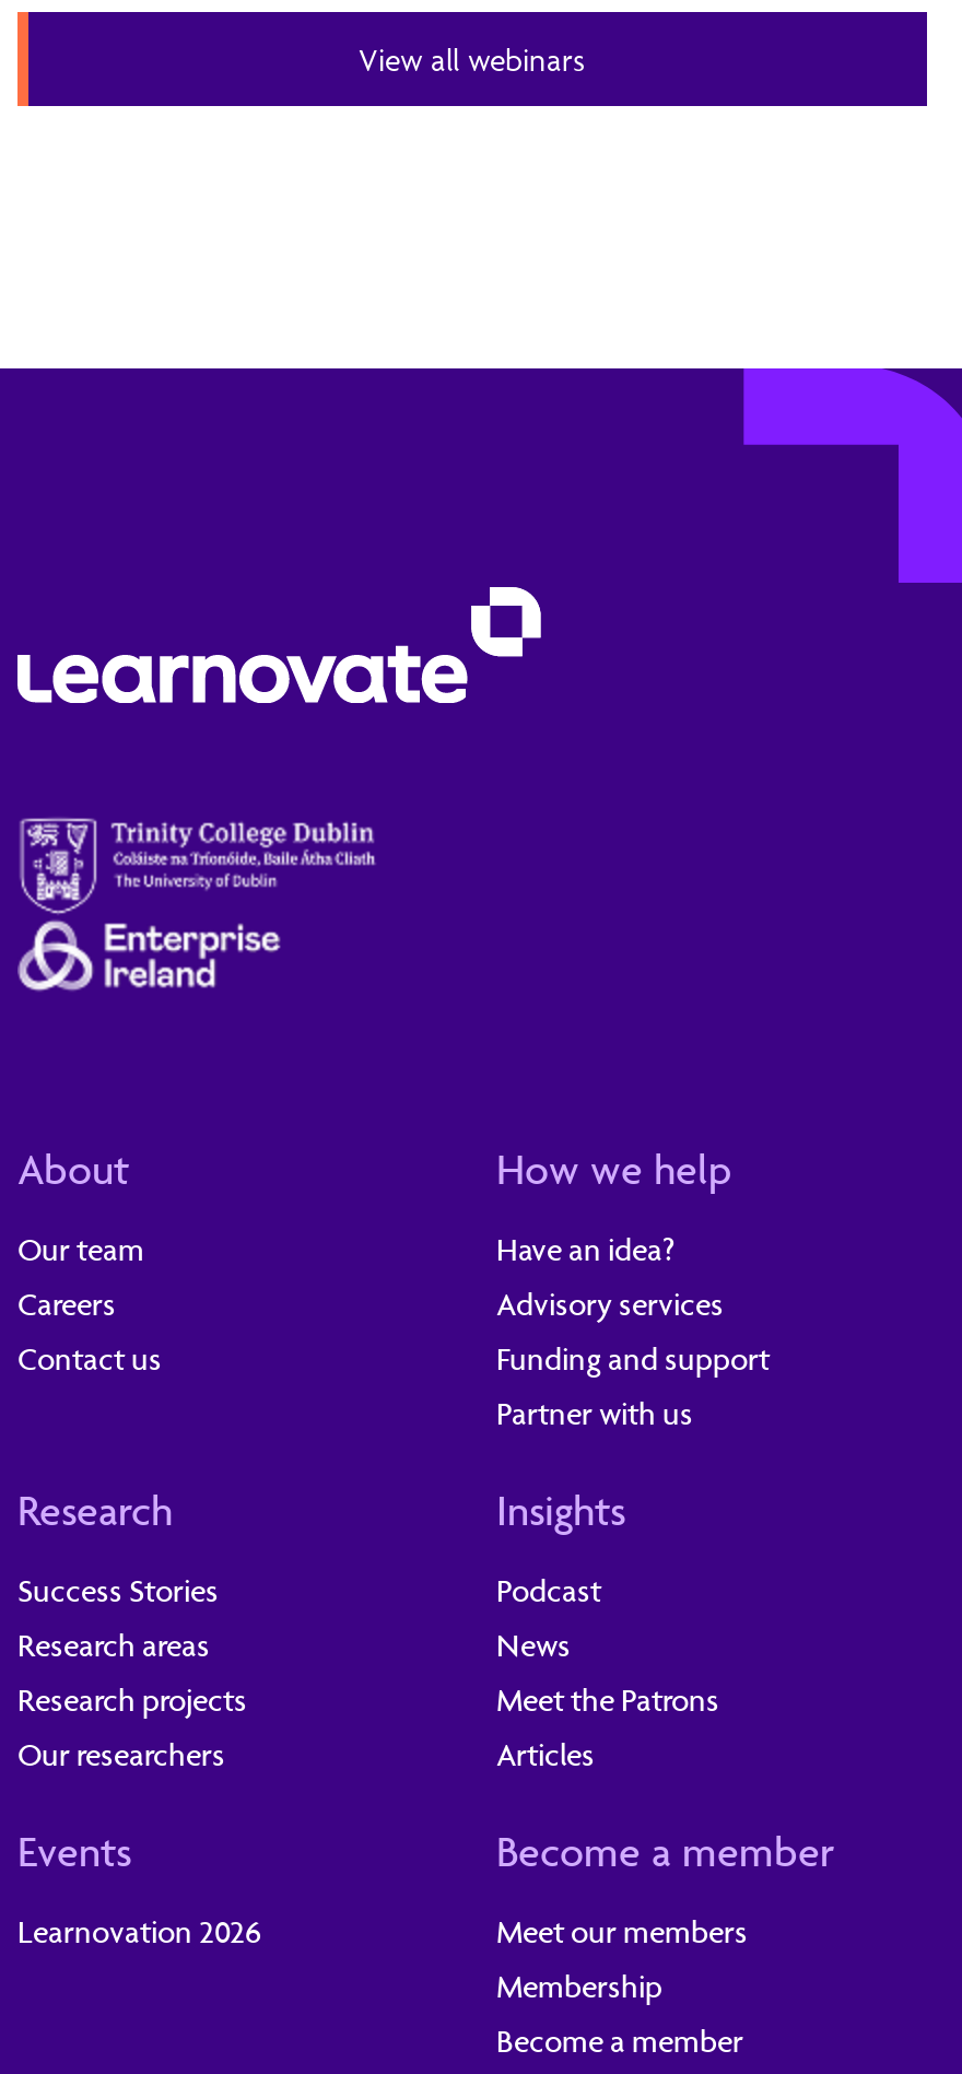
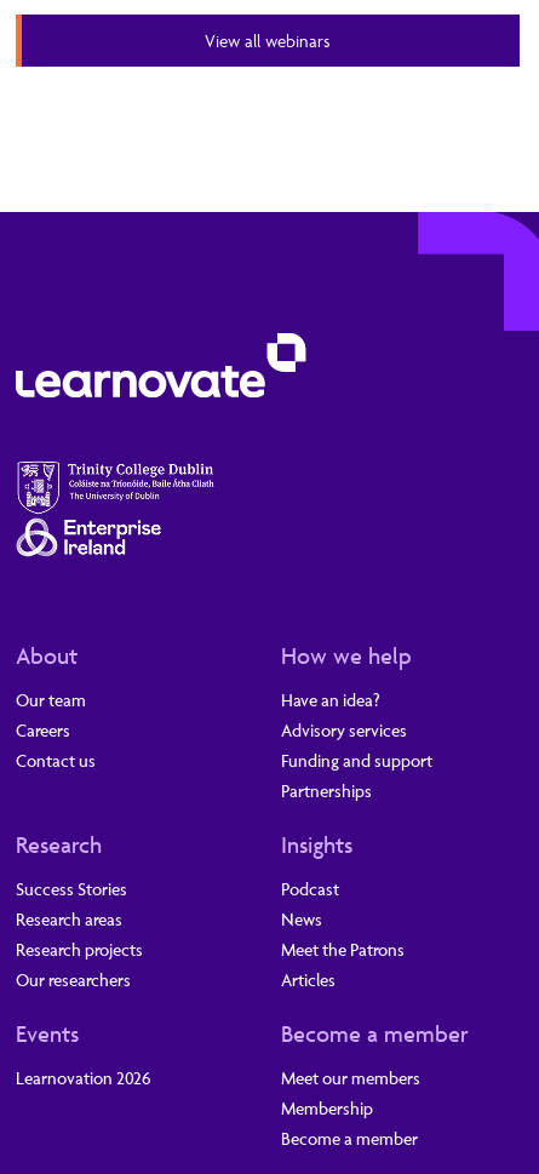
[496,1395,693,1432] Partner with us -> [281,781,372,801] Partnerships

